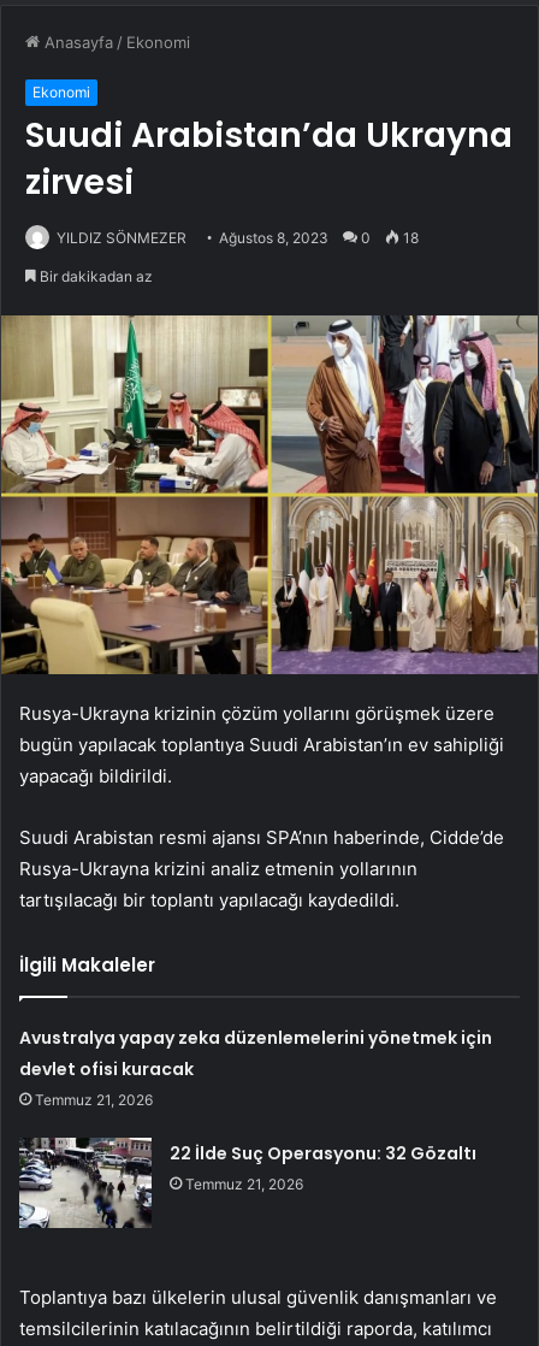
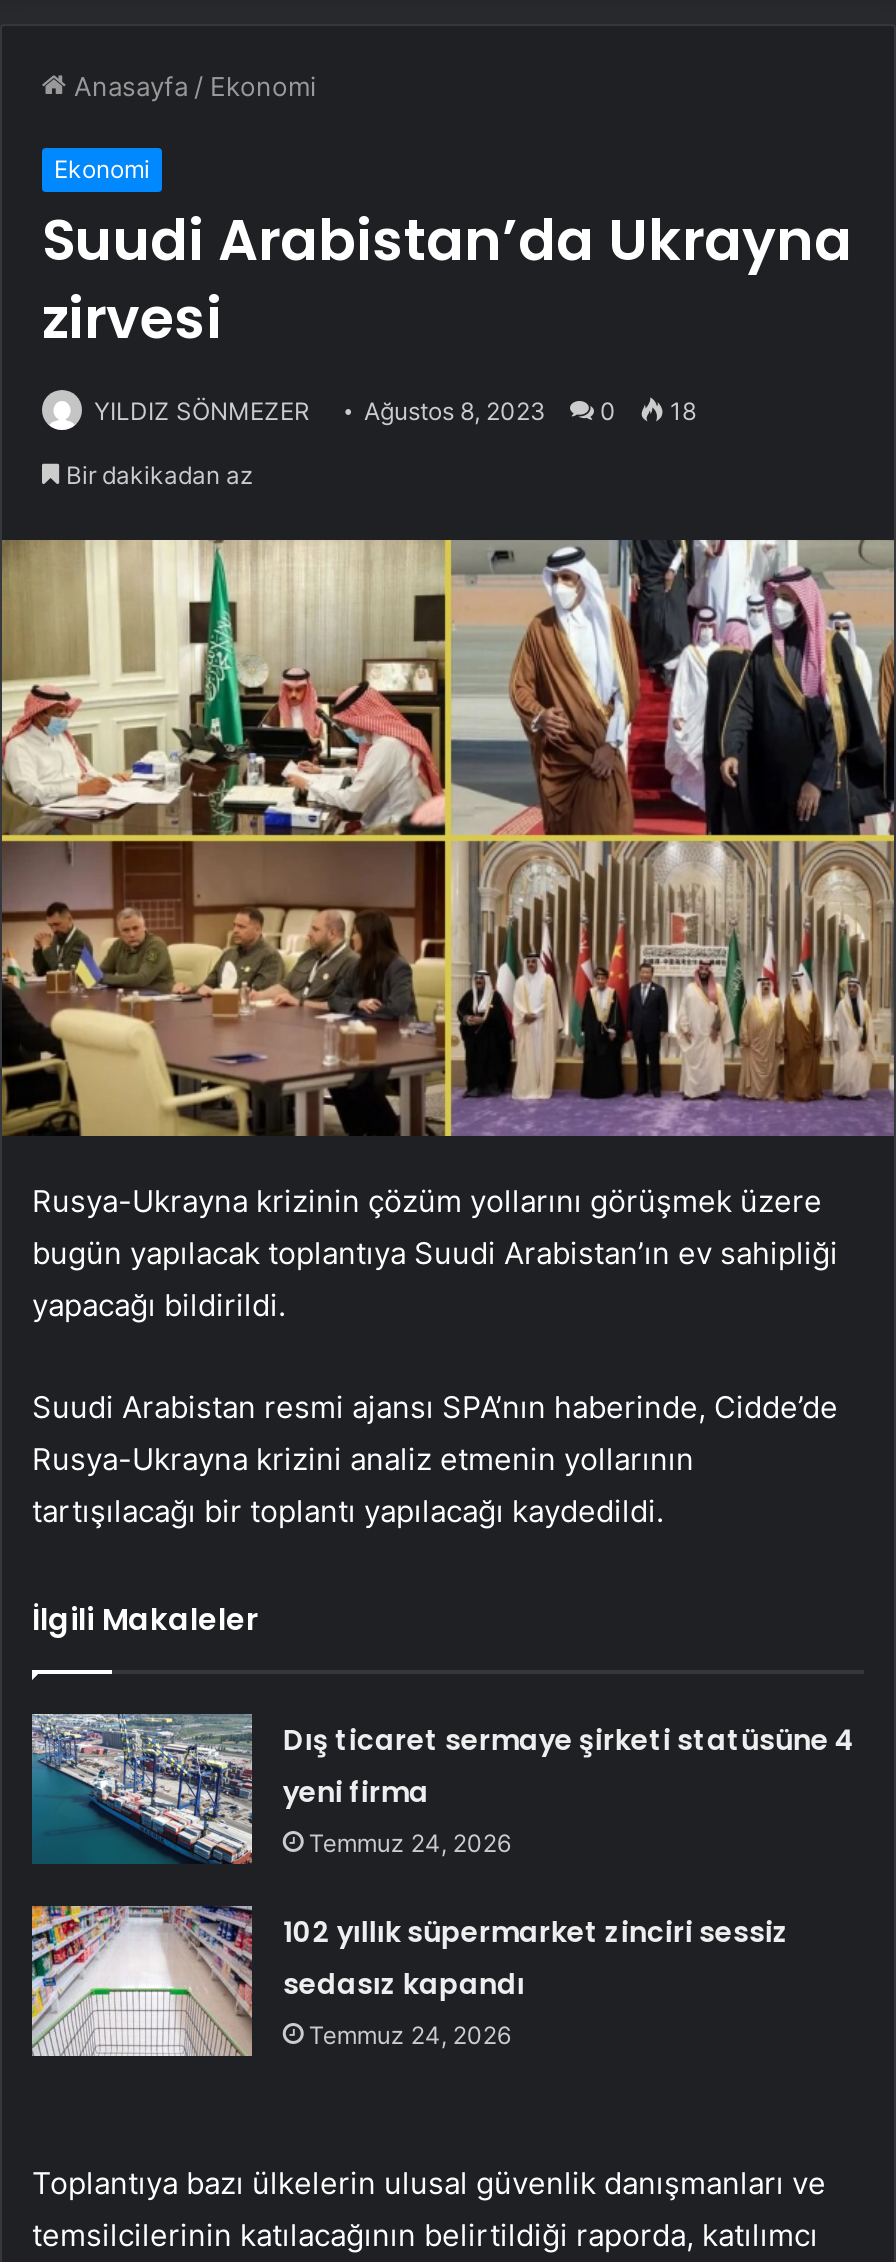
[20,1025,492,1108] Avustralya yapay zeka düzenlemelerini yönetmek için | devlet ofisi kuracak | Temmuz 21, 2026 -> [283,1719,855,1857] Dış ticaret sermaye şirketi statüsüne 4 | yeni firma | Temmuz 24, 2026
[19,1137,477,1228] [image] | 22 İlde Suç Operasyonu: 32 Gözaltı | Temmuz 21, 2026 -> [30,1904,789,2058] [image] | 102 yıllık süpermarket zinciri sessiz | sedasız kapandı | Temmuz 24, 2026

